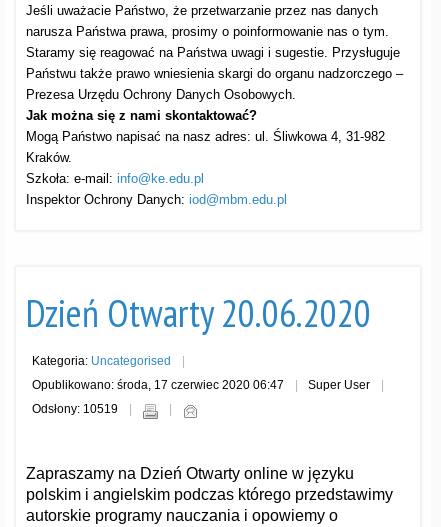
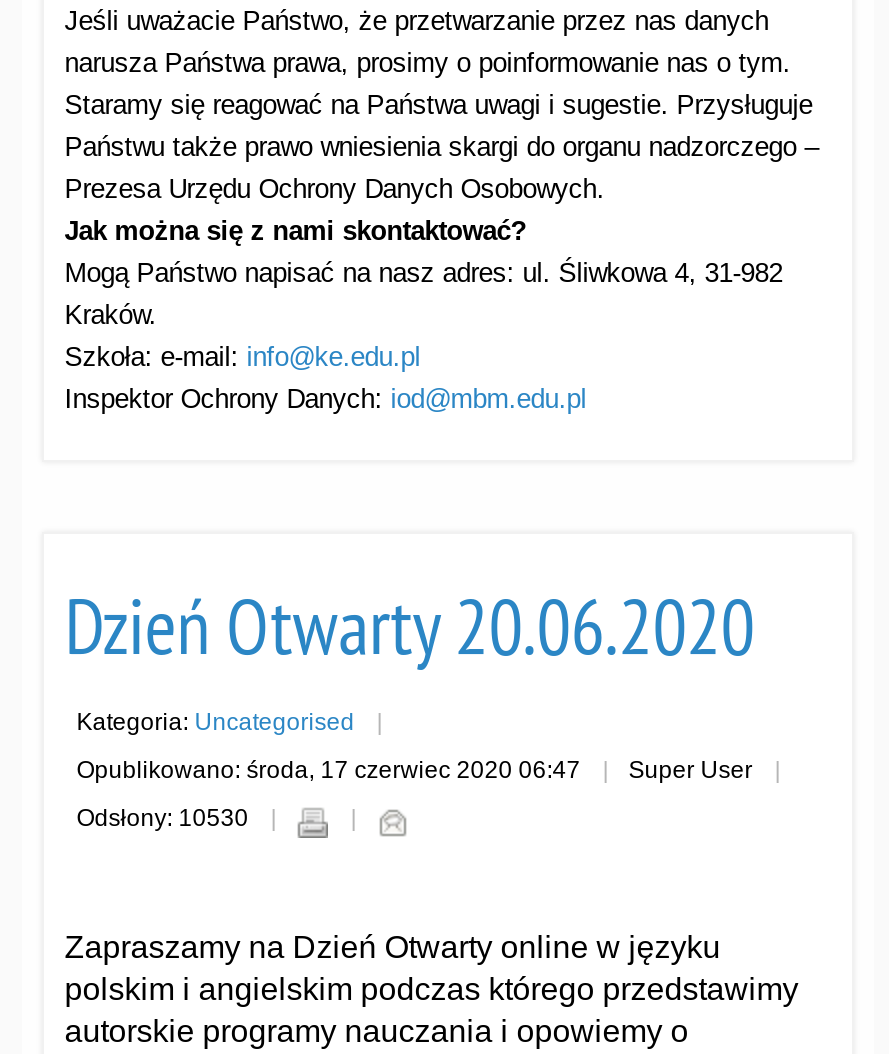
[32,402,121,416] Odsłony: 10519 -> [76,804,254,832] Odsłony: 10530

